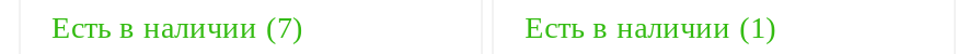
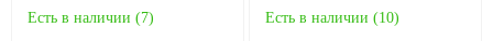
[525,11,777,44] Есть в наличии (1) -> [265,9,400,26] Есть в наличии (10)

